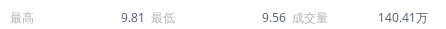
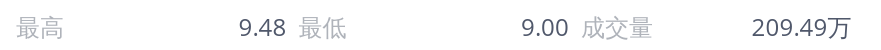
[121,9,175,26] 9.81 最低 -> [238,10,346,44] 9.48 最低
[262,9,328,26] 9.56 成交量 -> [521,10,653,44] 9.00 成交量
[378,9,428,26] 140.41万 -> [751,10,851,44] 209.49万

